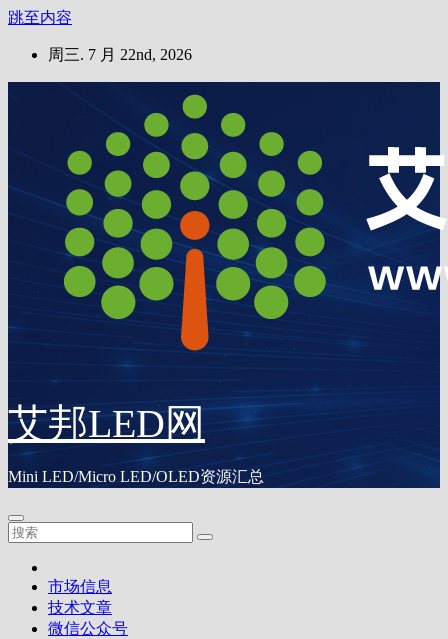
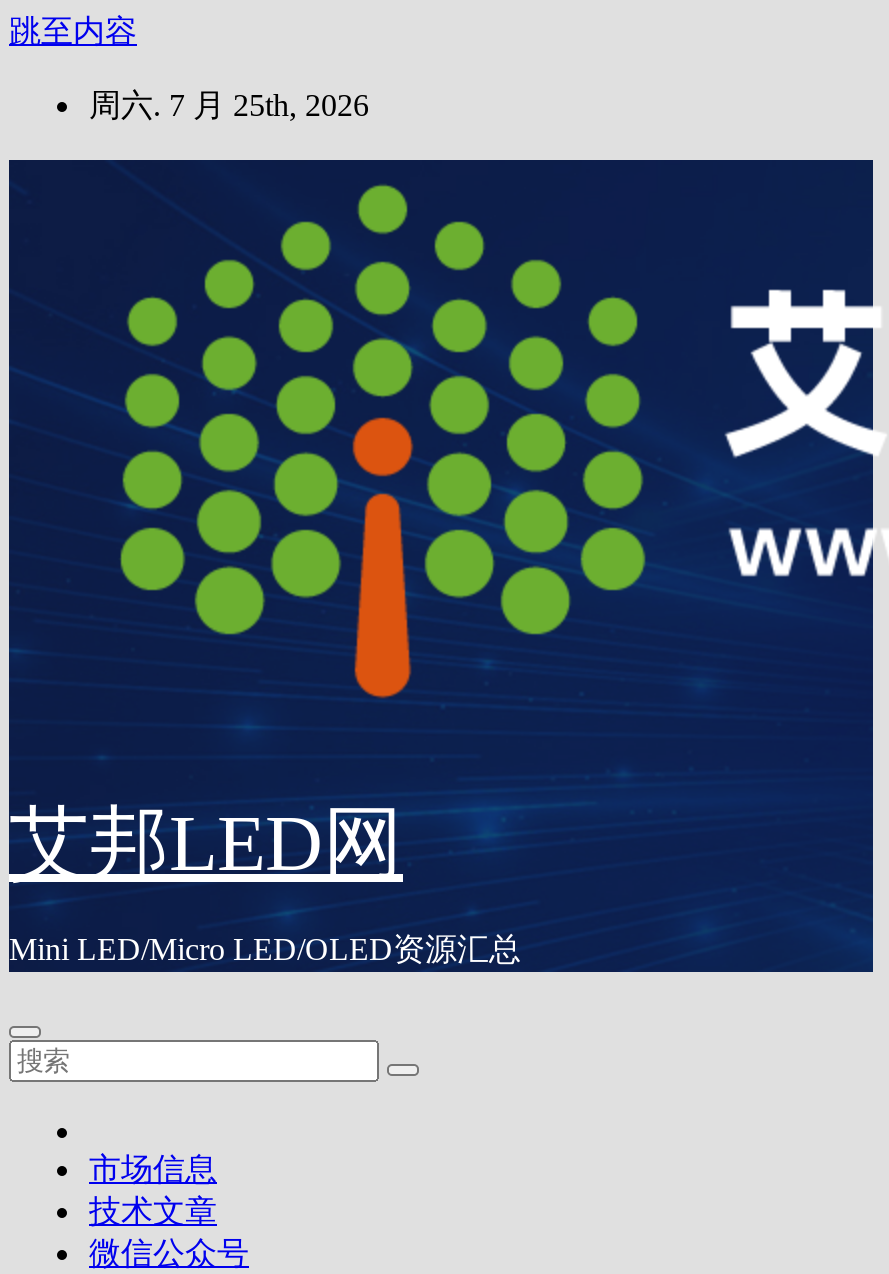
[48,46,192,63] 周三. 7 月 22nd, 2026 -> [89,88,369,122] 周六. 7 月 25th, 2026

